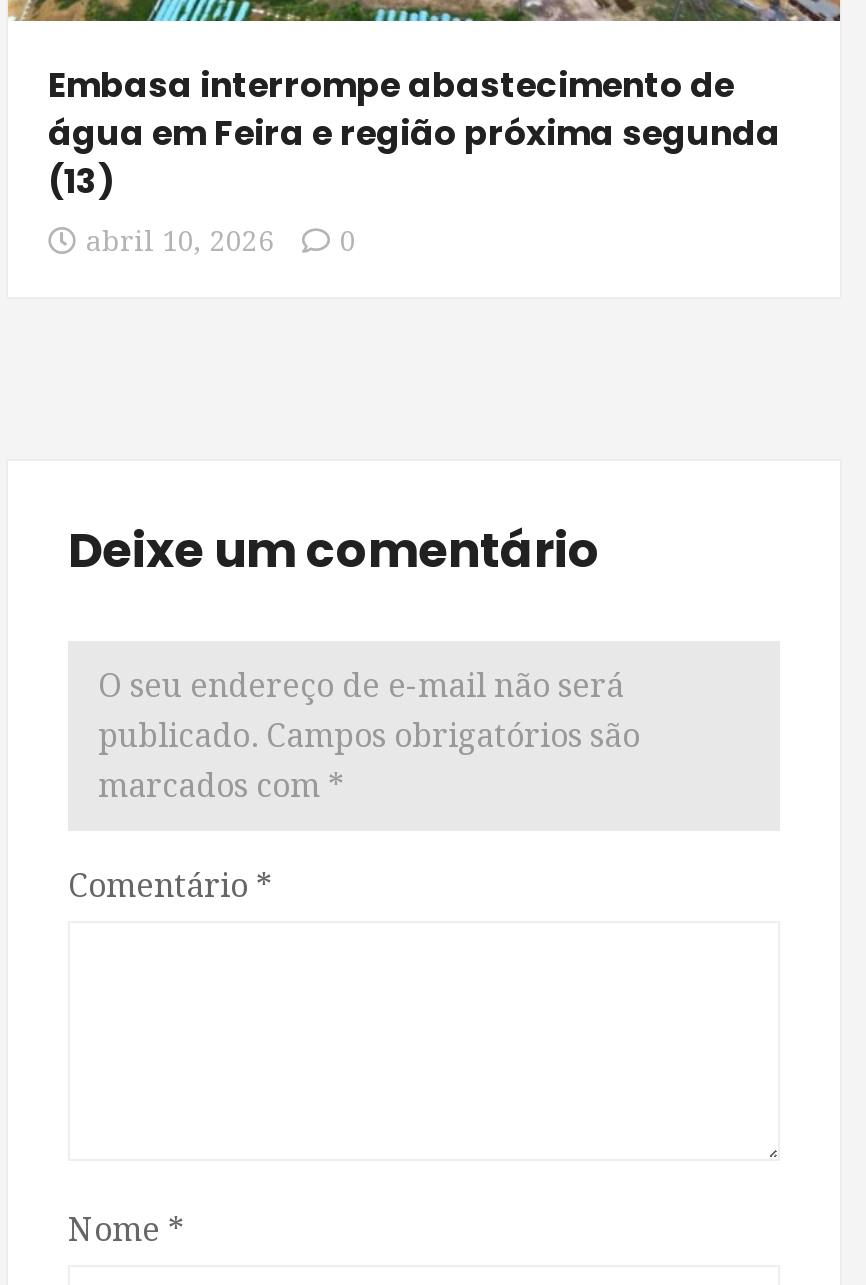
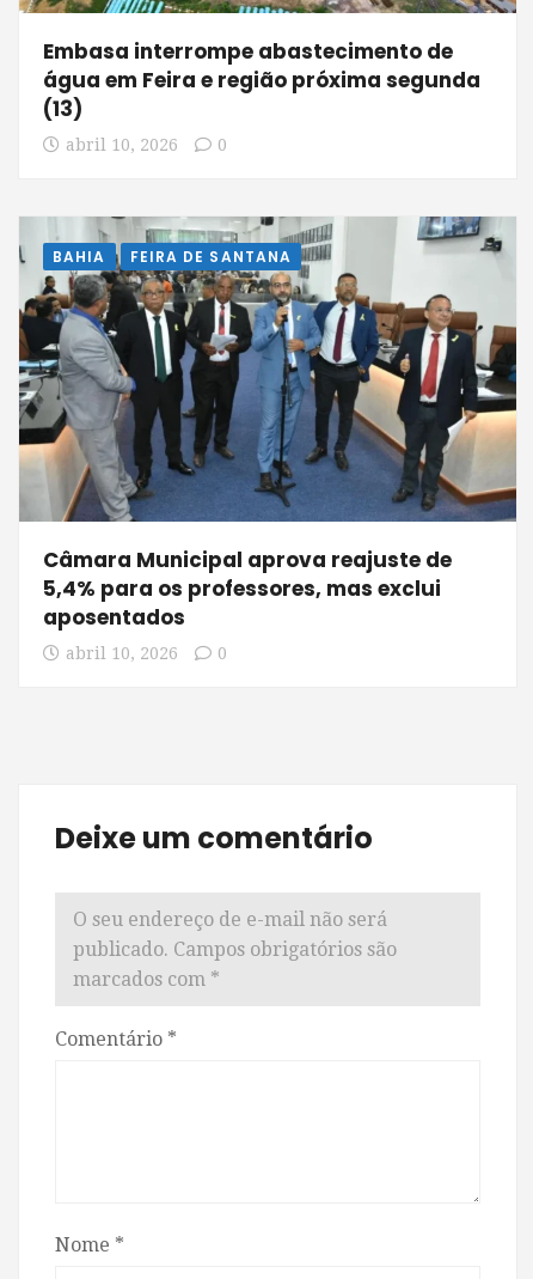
none -> [18,215,517,523] [image] | BAHIA | FEIRA DE SANTANA
none -> [43,545,452,662] Câmara Municipal aprova reajuste de | 5,4% para os professores, mas exclui | aposentados | abril 10, 2026 | 0

